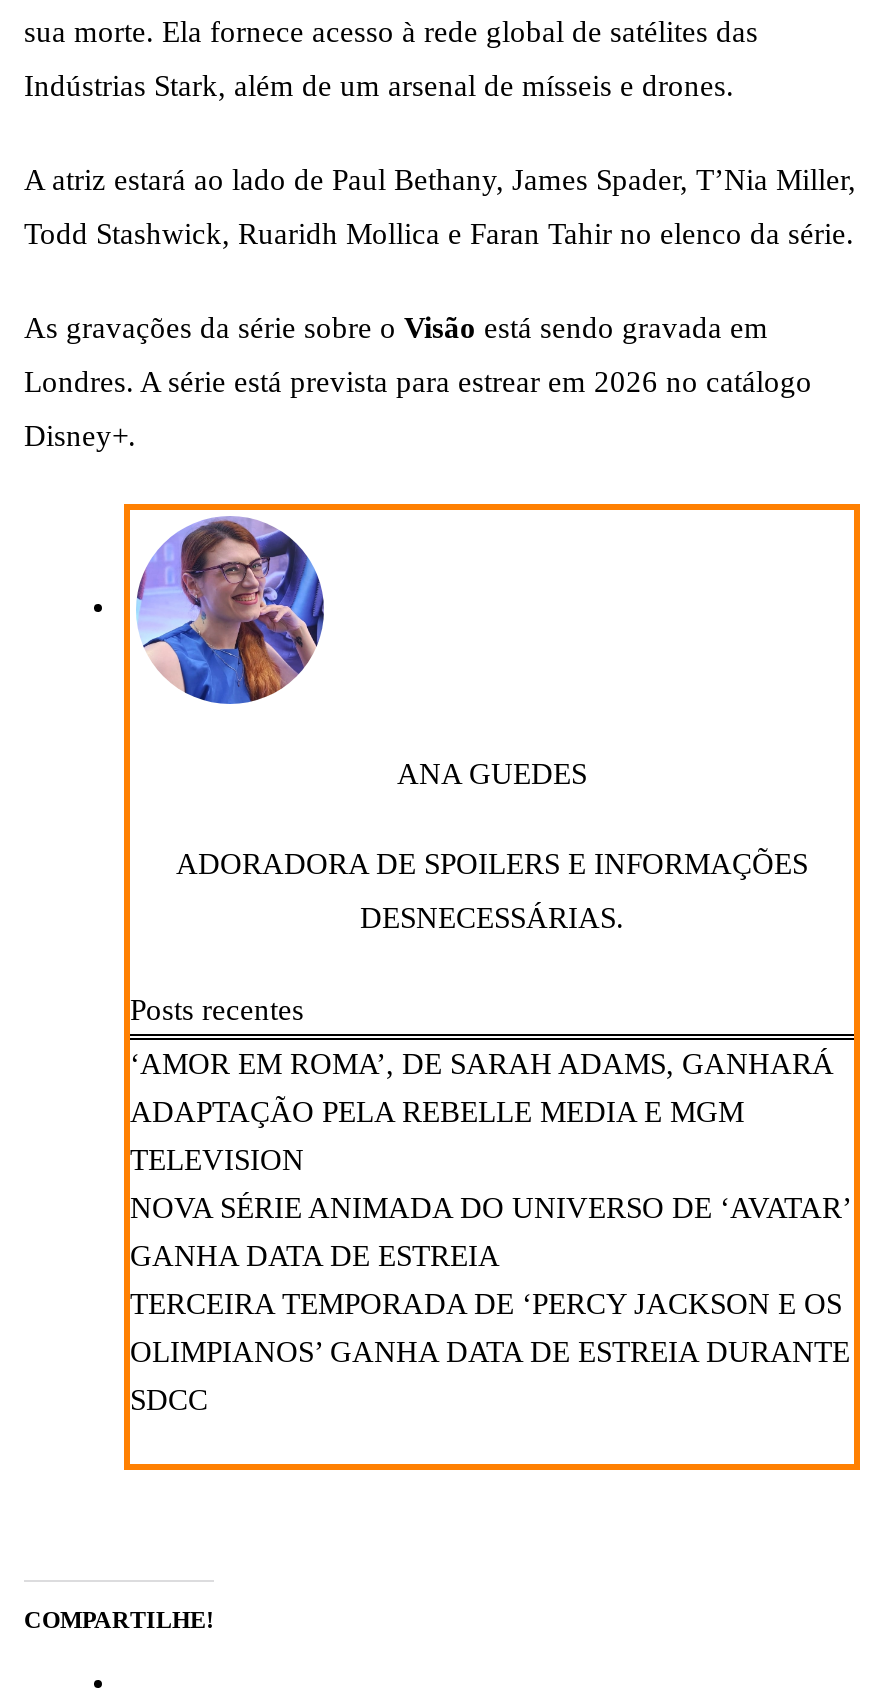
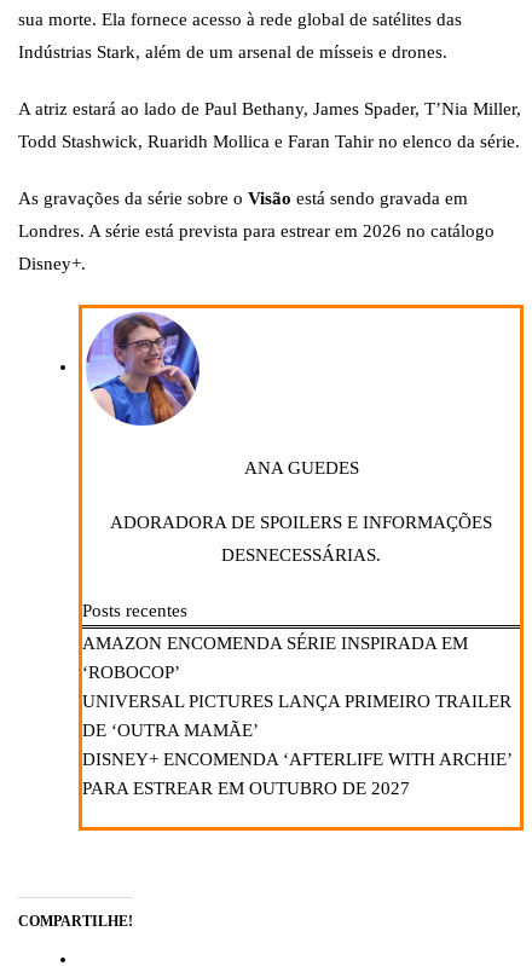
[130,1047,850,1415] ‘AMOR EM ROMA’, DE SARAH ADAMS, GANHARÁ | ADAPTAÇÃO PELA REBELLE MEDIA E MGM | TELEVISION | NOVA SÉRIE ANIMADA DO UNIVERSO DE ‘AVATAR’ | GANHA DATA DE ESTREIA | TERCEIRA TEMPORADA DE ‘PERCY JACKSON E OS | OLIMPIANOS’ GANHA DATA DE ESTREIA DURANTE | SDCC -> [82,633,511,797] AMAZON ENCOMENDA SÉRIE INSPIRADA EM | ‘ROBOCOP’ | UNIVERSAL PICTURES LANÇA PRIMEIRO TRAILER | DE ‘OUTRA MAMÃE’ | DISNEY+ ENCOMENDA ‘AFTERLIFE WITH ARCHIE’ | PARA ESTREAR EM OUTUBRO DE 2027

